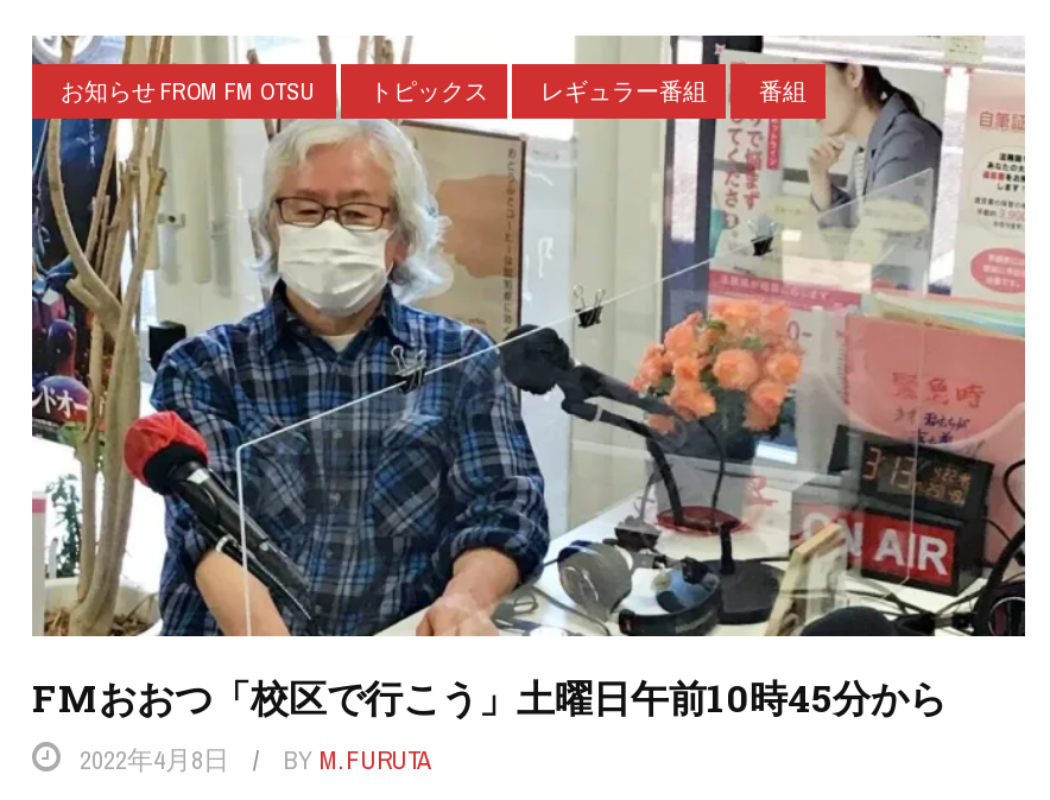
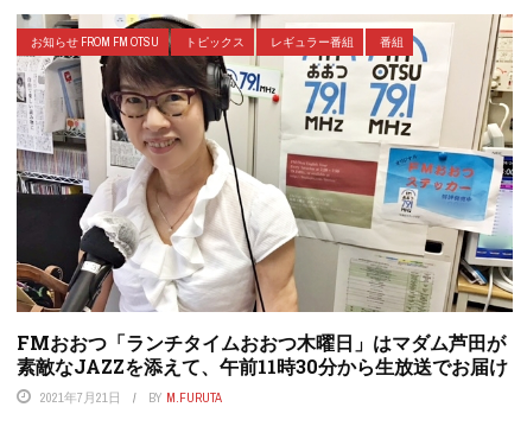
[32,32,1027,776] [image] | FMおおつ「校区で行こう」土曜日午前10時45分から | 2022年4月8日 -> [15,13,514,406] [image] | FMおおつ「ランチタイムおおつ木曜日」はマダム芦田が | 素敵なJAZZを添えて、午前11時30分から生放送でお届け | 2021年7月21日

